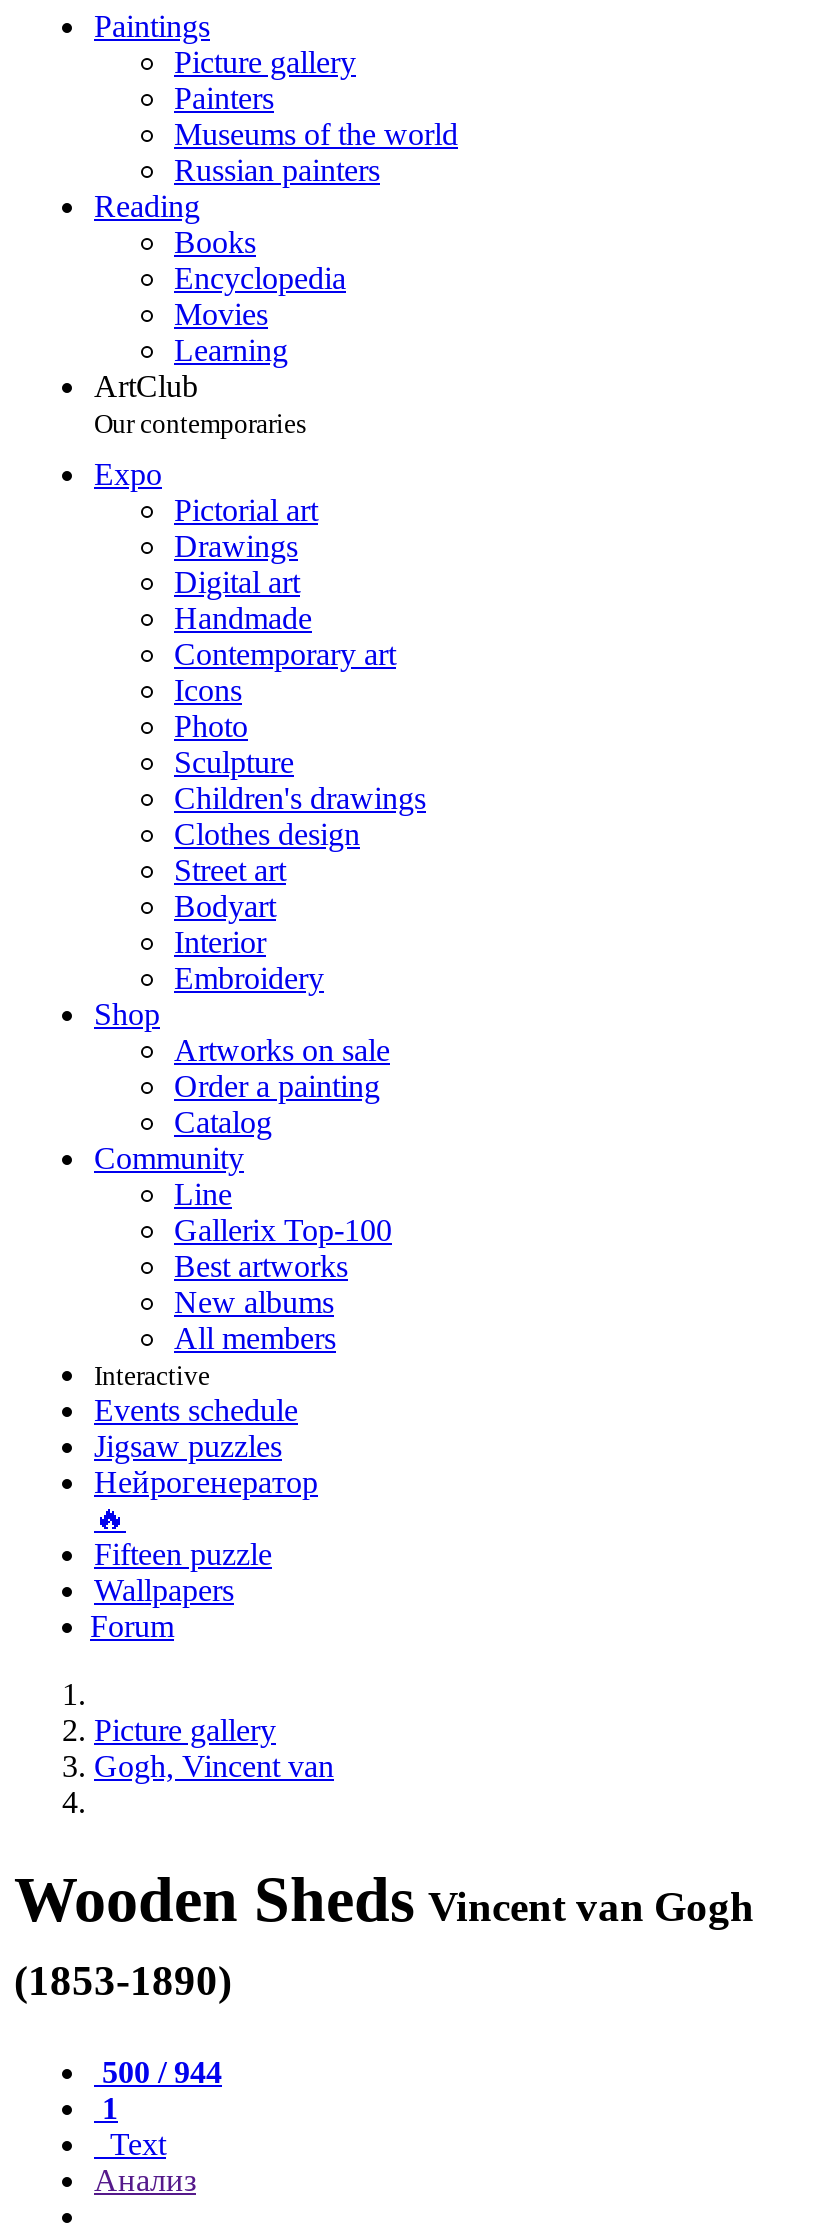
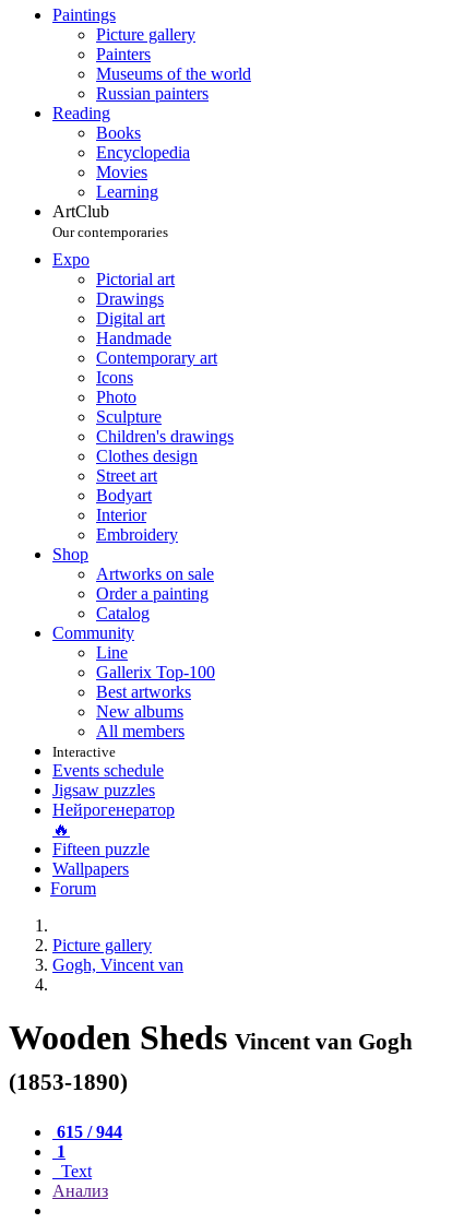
[102,2055,222,2089] 500 / 944 -> [57,1122,122,1141] 615 / 944

